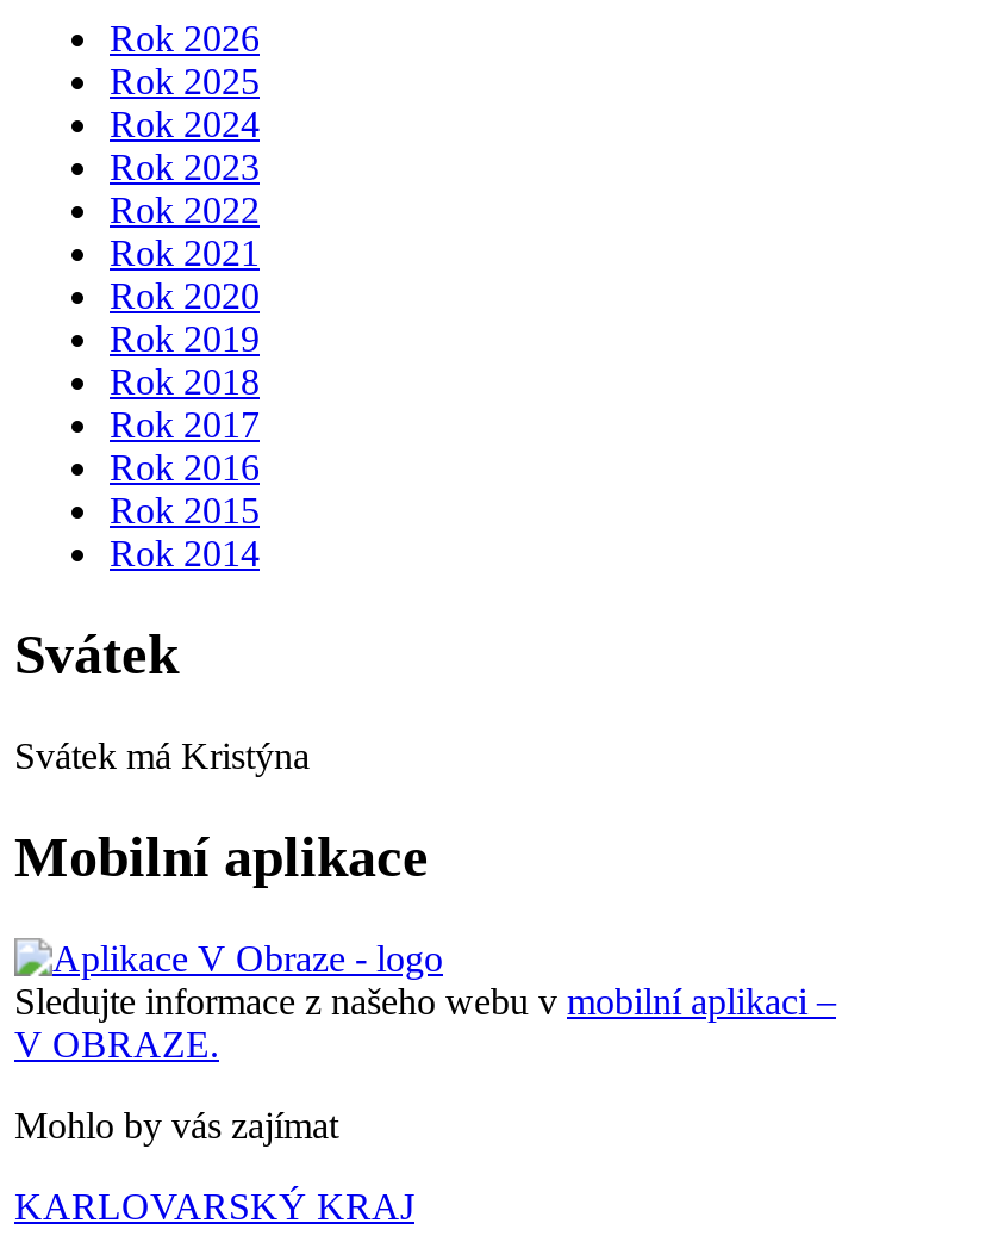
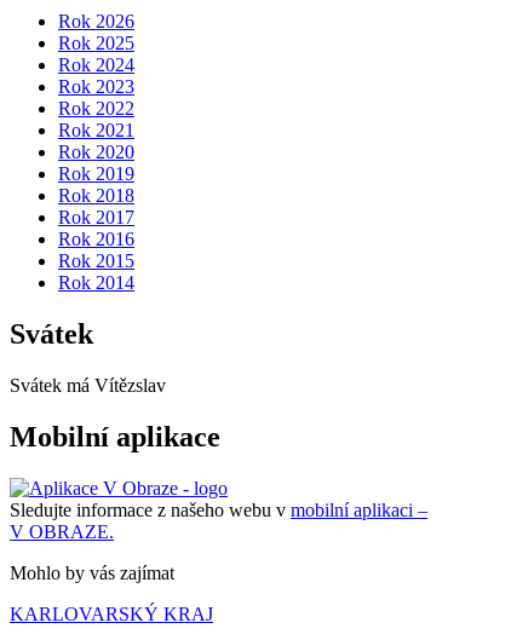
[14,736,310,776] Svátek má Kristýna -> [10,375,166,396] Svátek má Vítězslav

